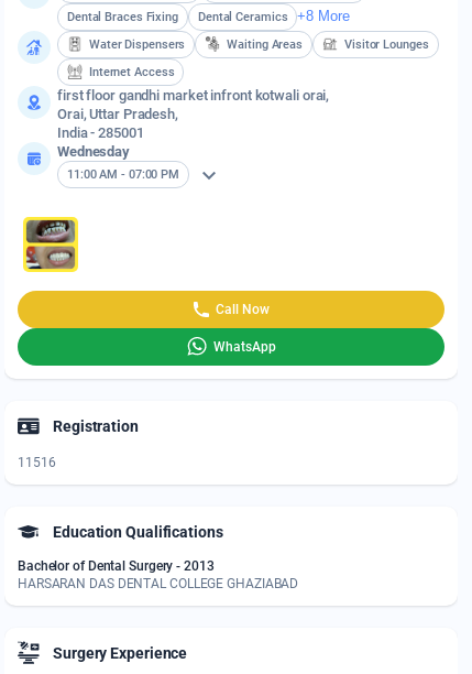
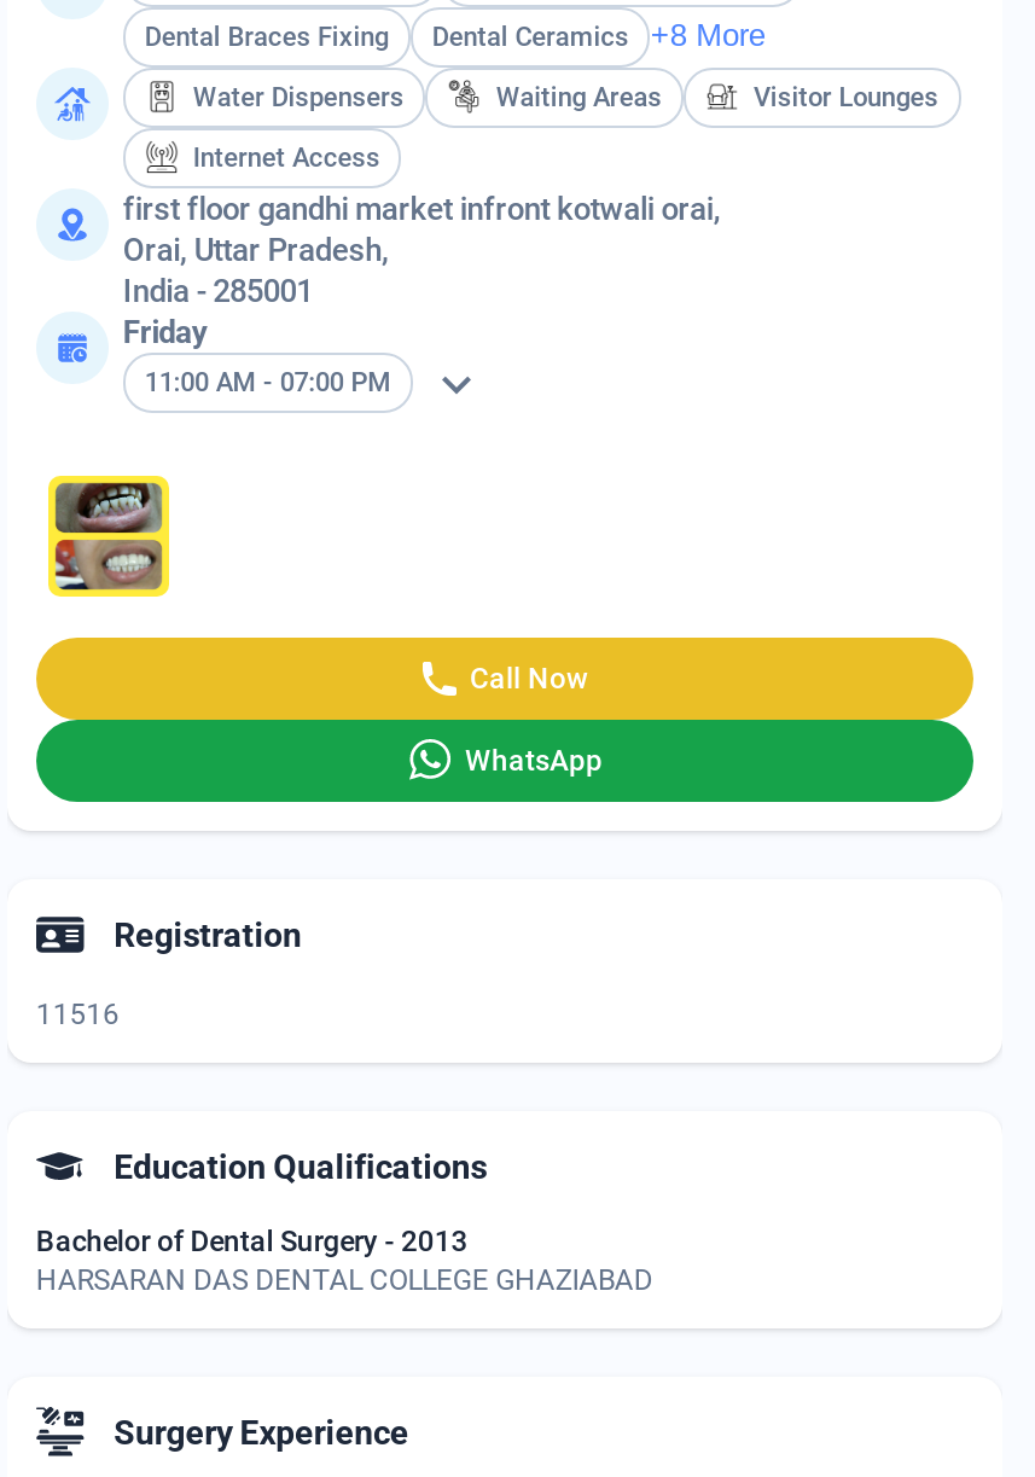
[57,143,130,159] Wednesday -> [123,313,208,350] Friday

